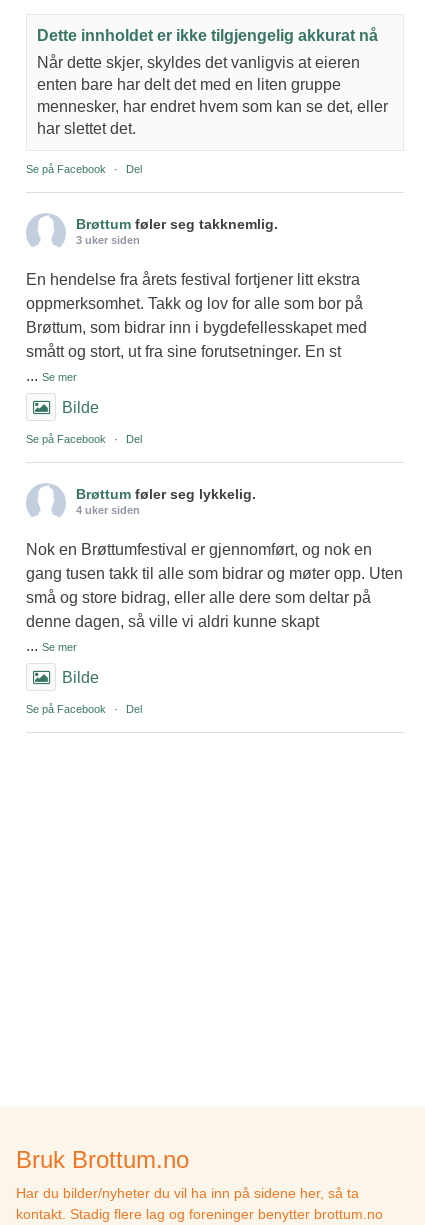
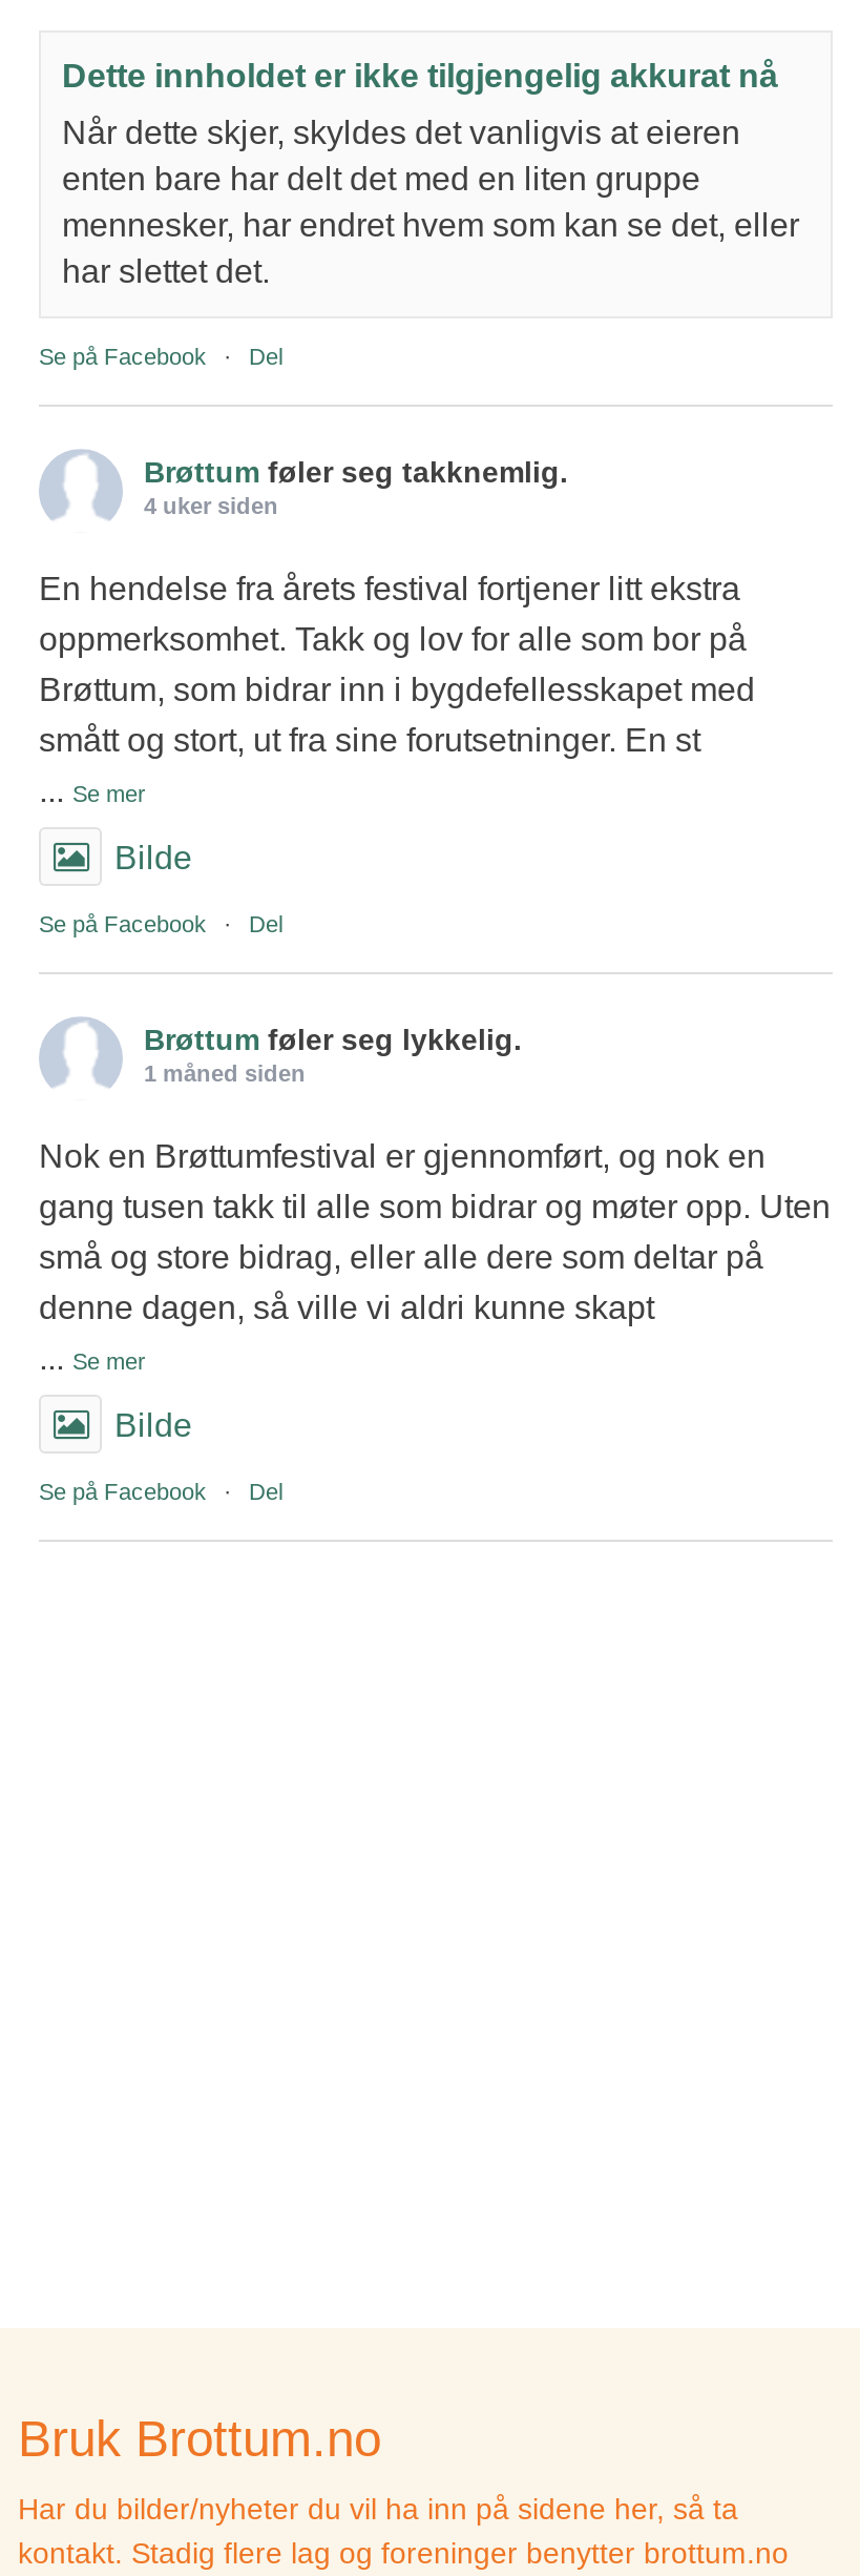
[76,234,140,246] 3 uker siden -> [144,493,278,519] 4 uker siden
[76,504,140,516] 4 uker siden -> [144,1061,306,1086] 1 måned siden

